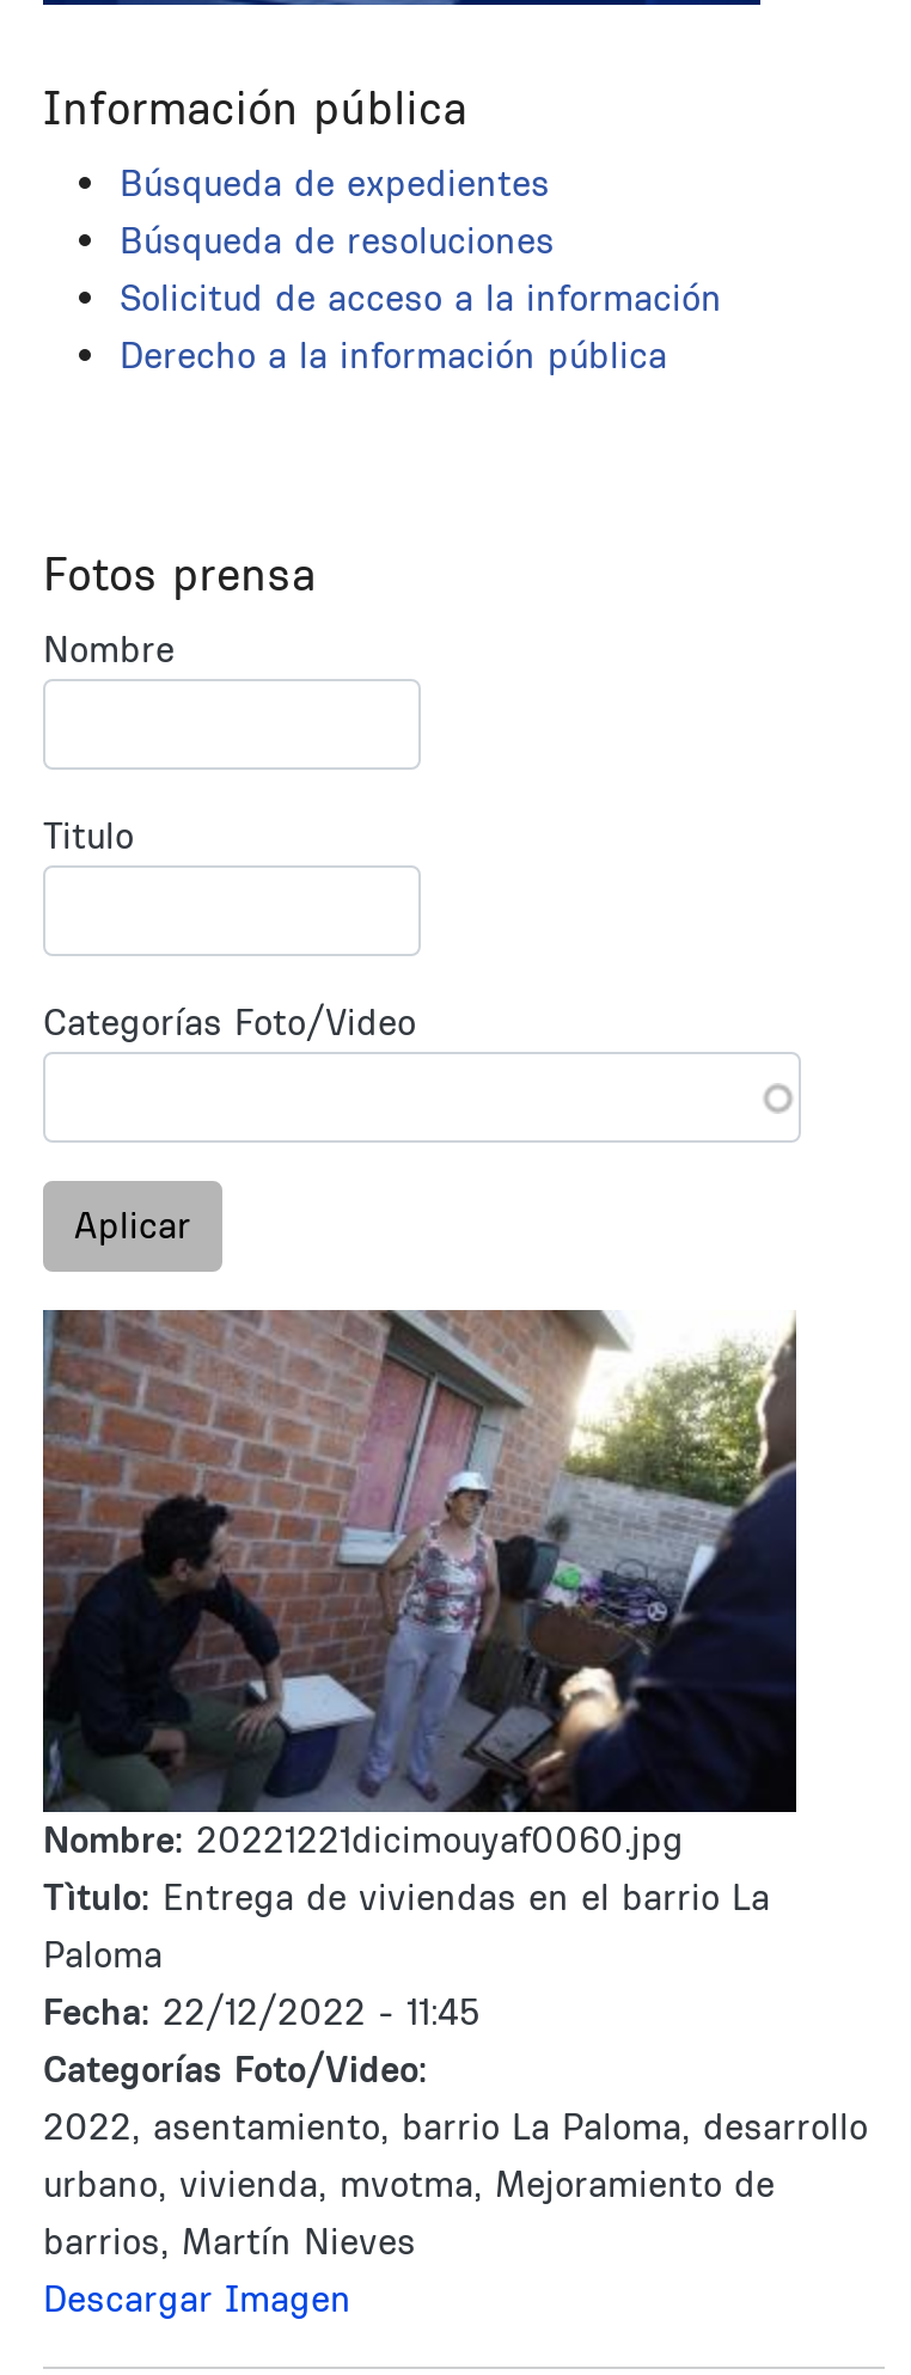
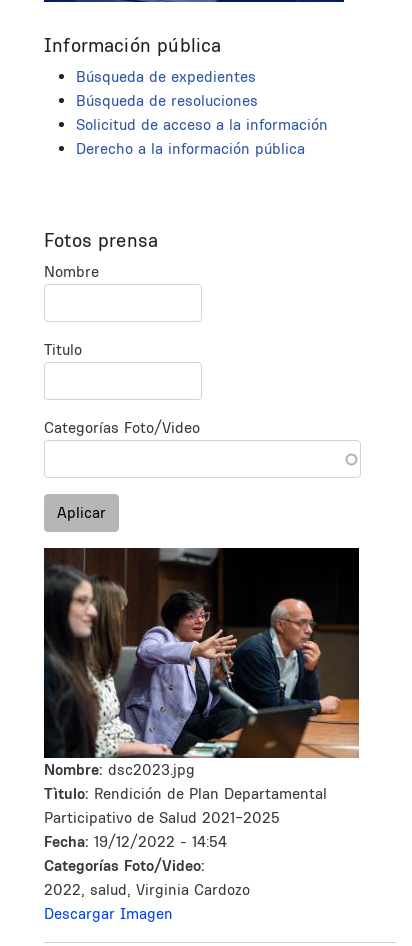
[41,1308,799,2034] [image] | Nombre: 20221221dicimouyaf0060.jpg | Tìtulo: Entrega de viviendas en el barrio La | Paloma | Fecha: 22/12/2022 - 11:45 -> [43,547,360,851] [image] | Nombre: dsc2023.jpg | Tìtulo: Rendición de Plan Departamental | Participativo de Salud 2021-2025 | Fecha: 19/12/2022 - 14:54
[43,2104,868,2264] 2022, asentamiento, barrio La Paloma, desarrollo | urbano, vivienda, mvotma, Mejoramiento de | barrios, Martín Nieves -> [44,880,250,899] 2022, salud, Virginia Cardozo

